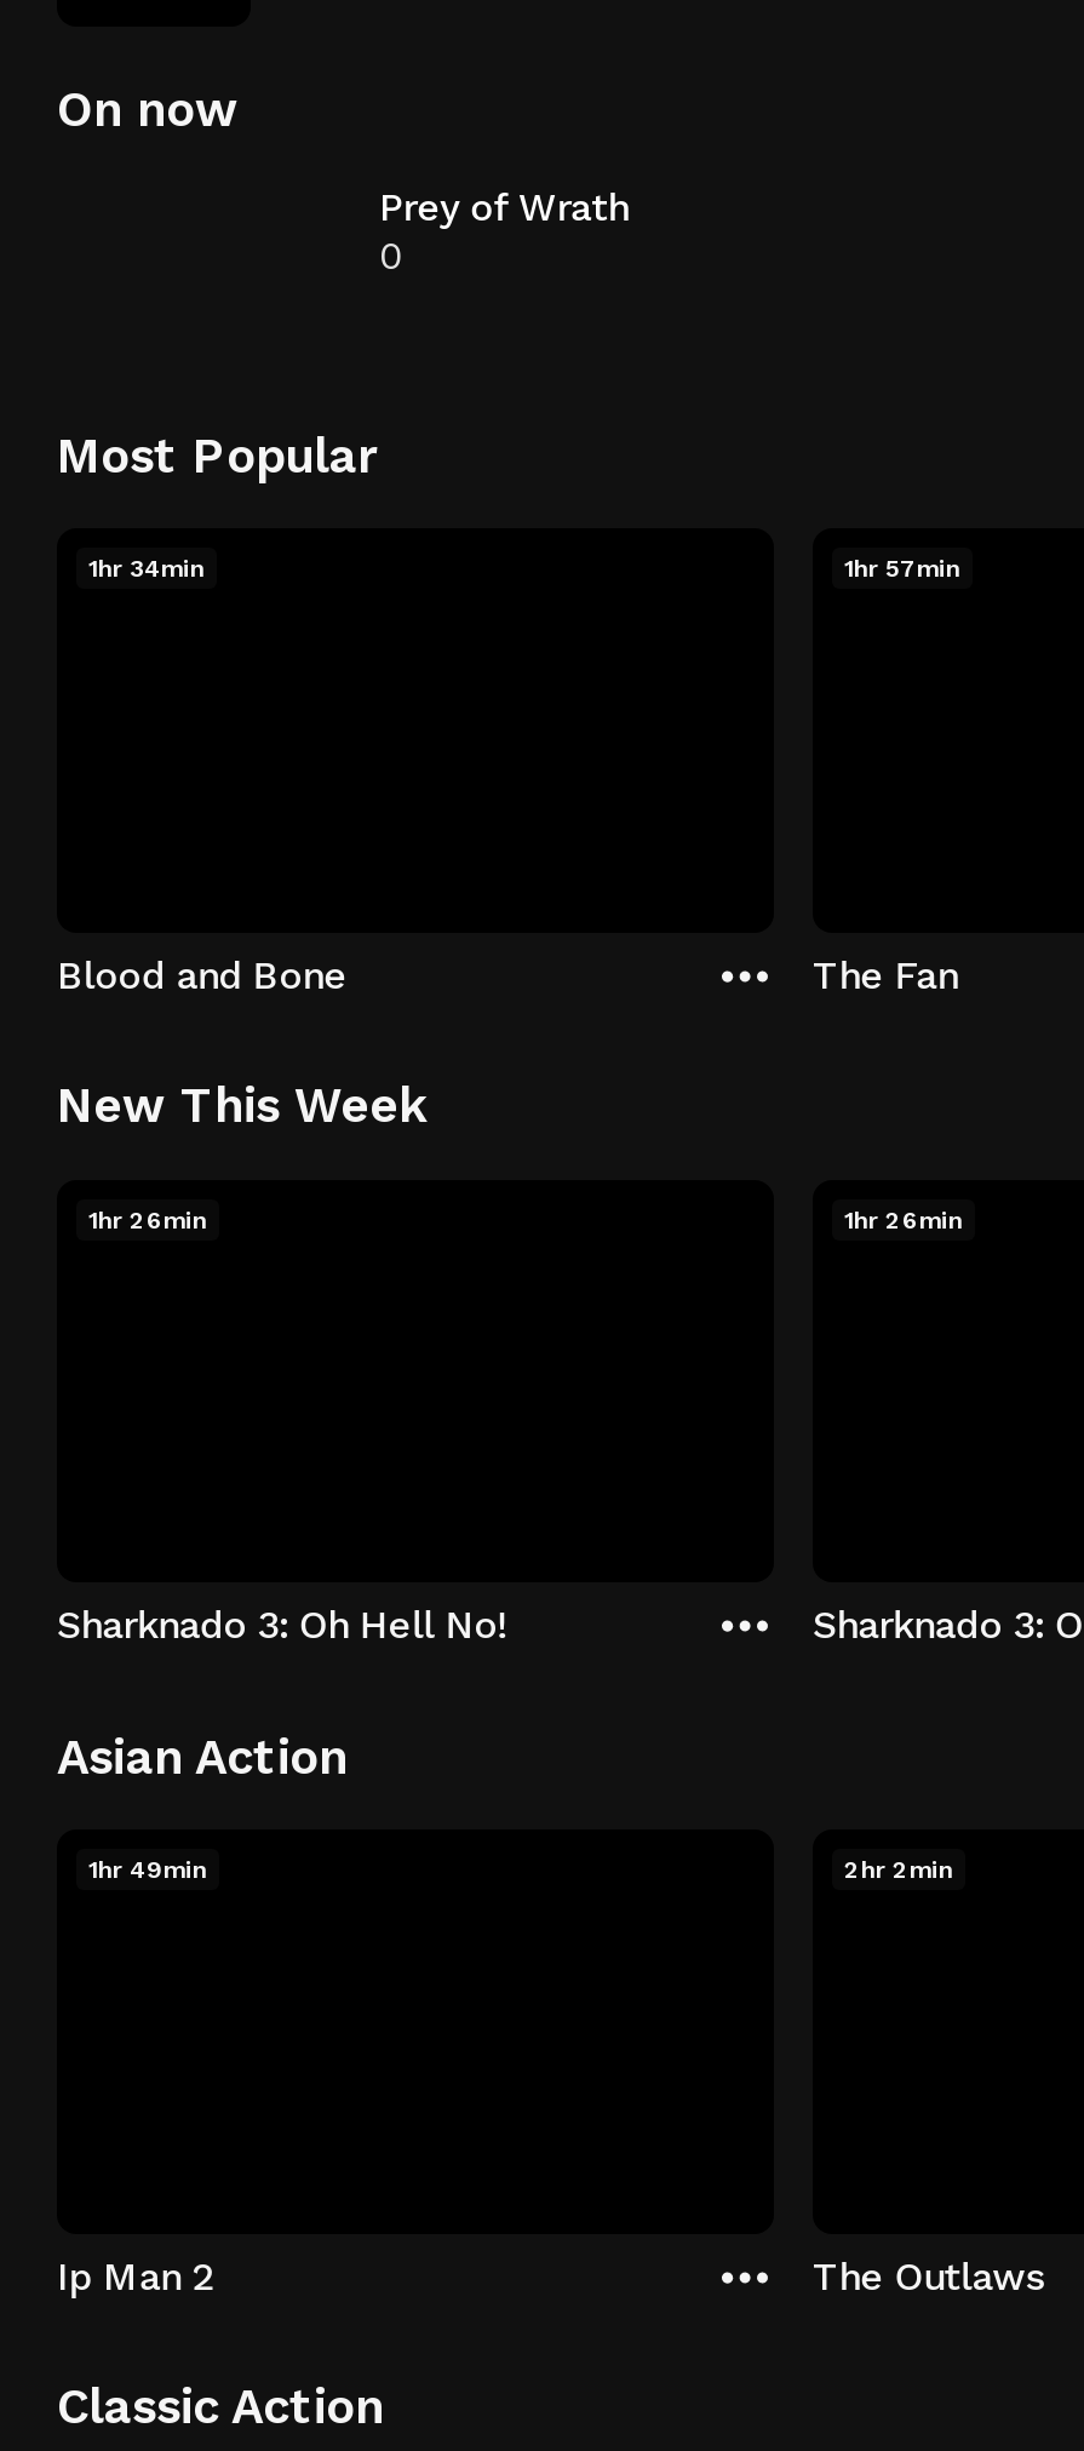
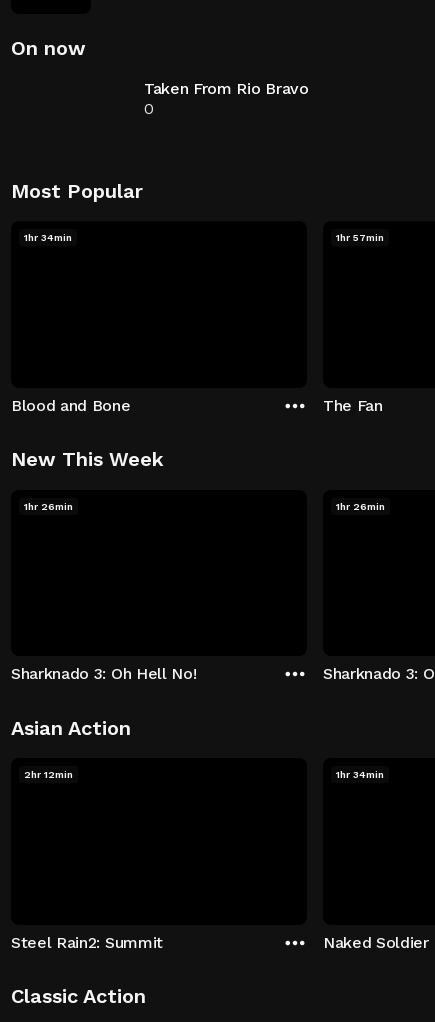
[379,184,628,230] Prey of Wrath -> [144,79,309,98] Taken From Rio Bravo
[88,1856,207,1883] 1hr 49min -> [24,769,73,780] 2hr 12min
[844,1856,953,1883] 2hr 2min -> [336,769,384,780] 1hr 34min
[57,2252,213,2298] Ip Man 2 -> [11,932,163,951] Steel Rain2: Summit
[813,2252,1044,2298] The Outlaws -> [323,932,429,951] Naked Soldier

